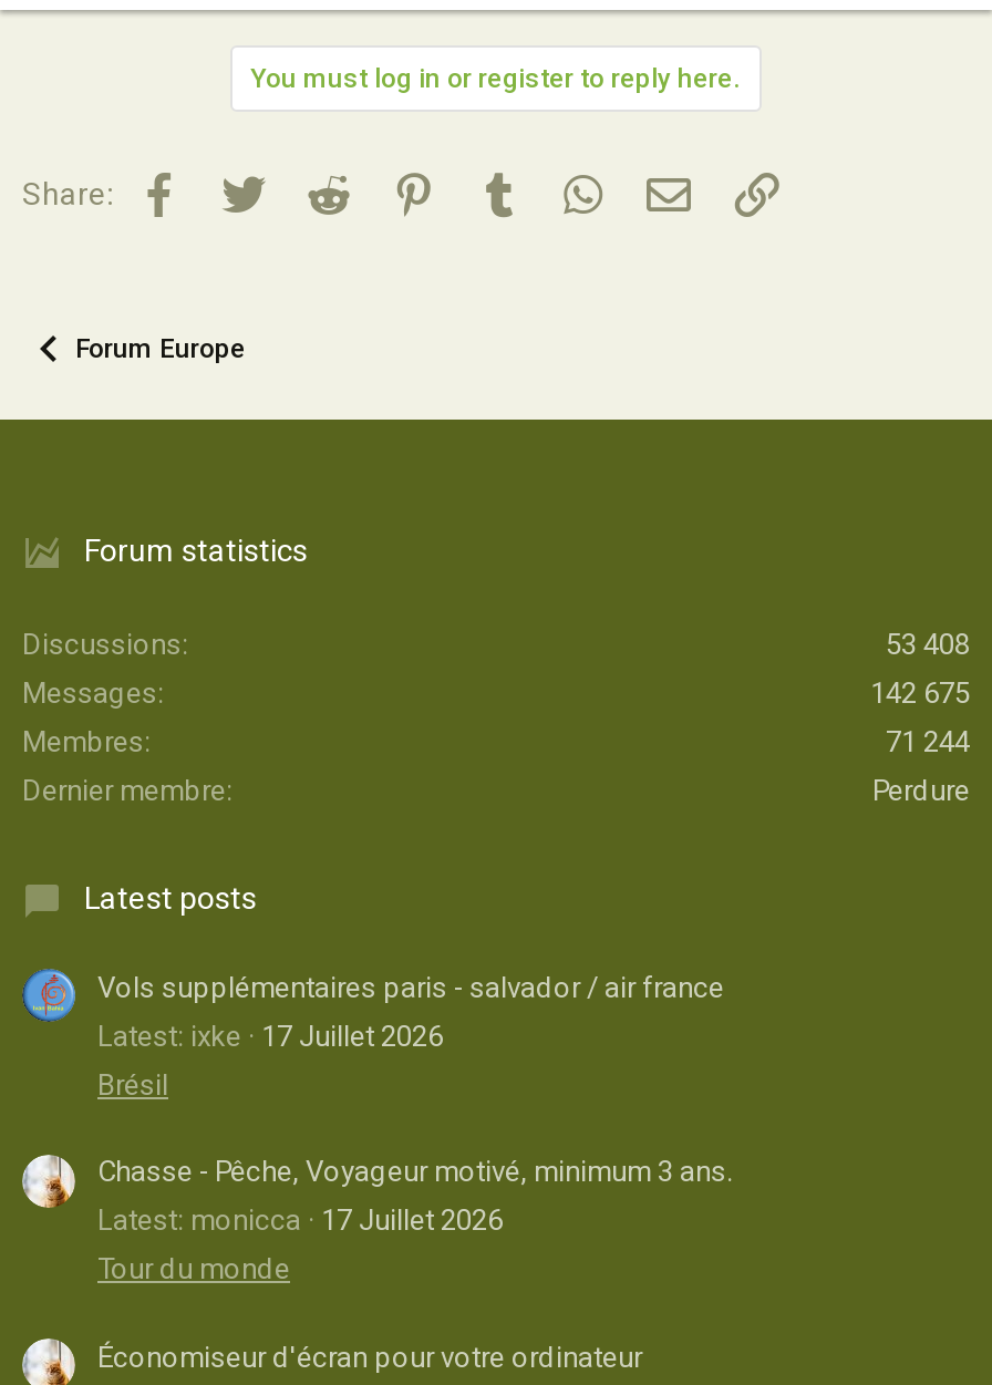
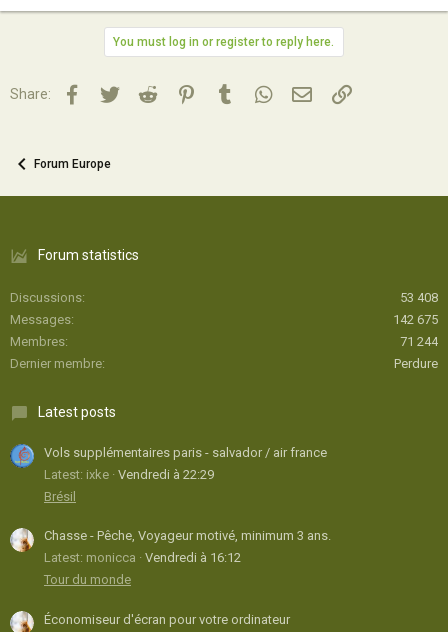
[97,1019,443,1052] Latest: ixke 17 Juillet 2026 -> [44,467,214,482] Latest: ixke Vendredi à 22:29
[97,1204,503,1237] Latest: monicca 17 Juillet 2026 -> [44,550,241,565] Latest: monicca Vendredi à 16:12

